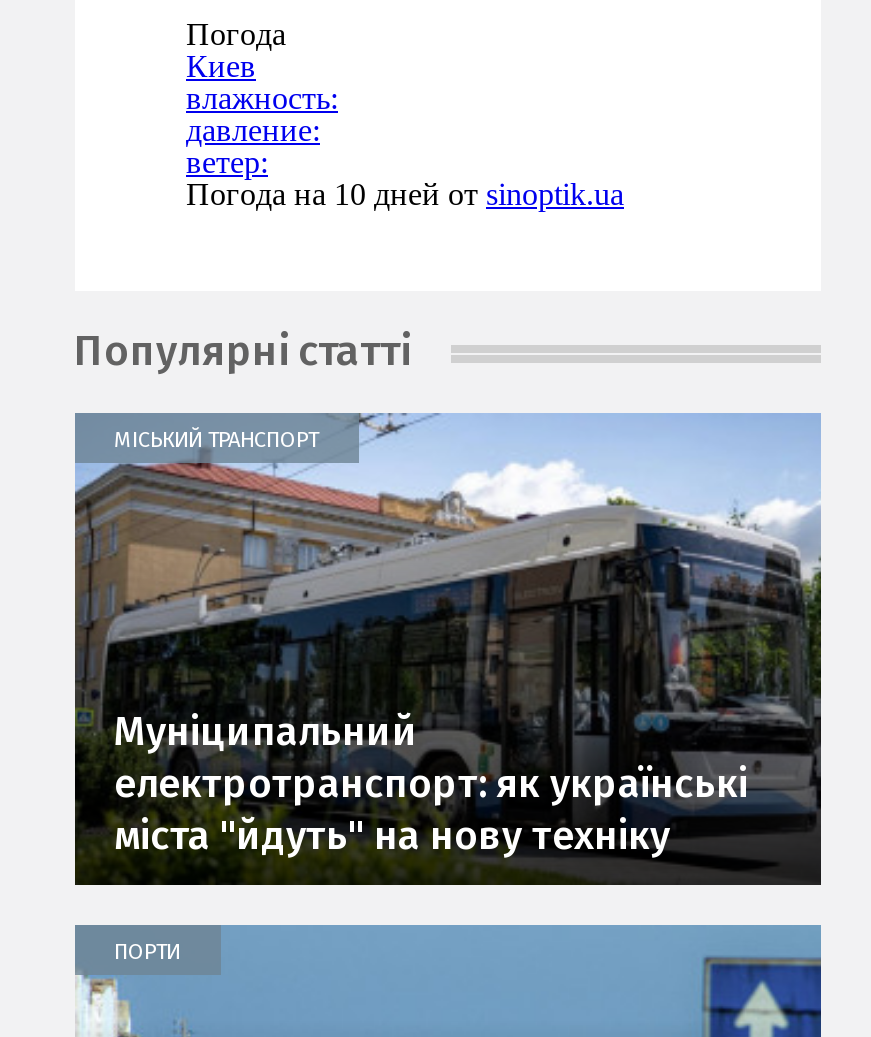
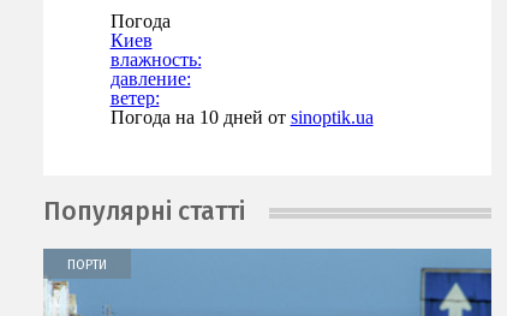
[73,413,823,887] [image] | МІСЬКИЙ ТРАНСПОРТ -> none
[114,707,748,859] Муніципальний | електротранспорт: як українські | міста "йдуть" на нову техніку -> none

